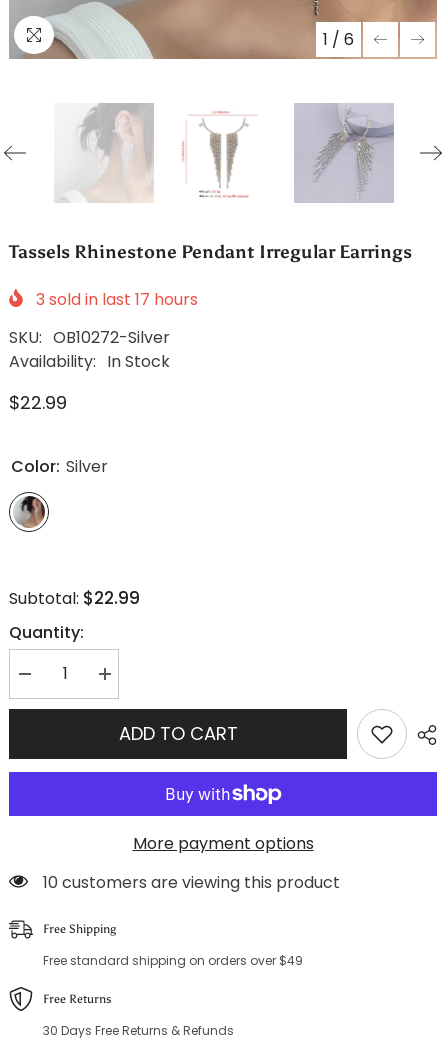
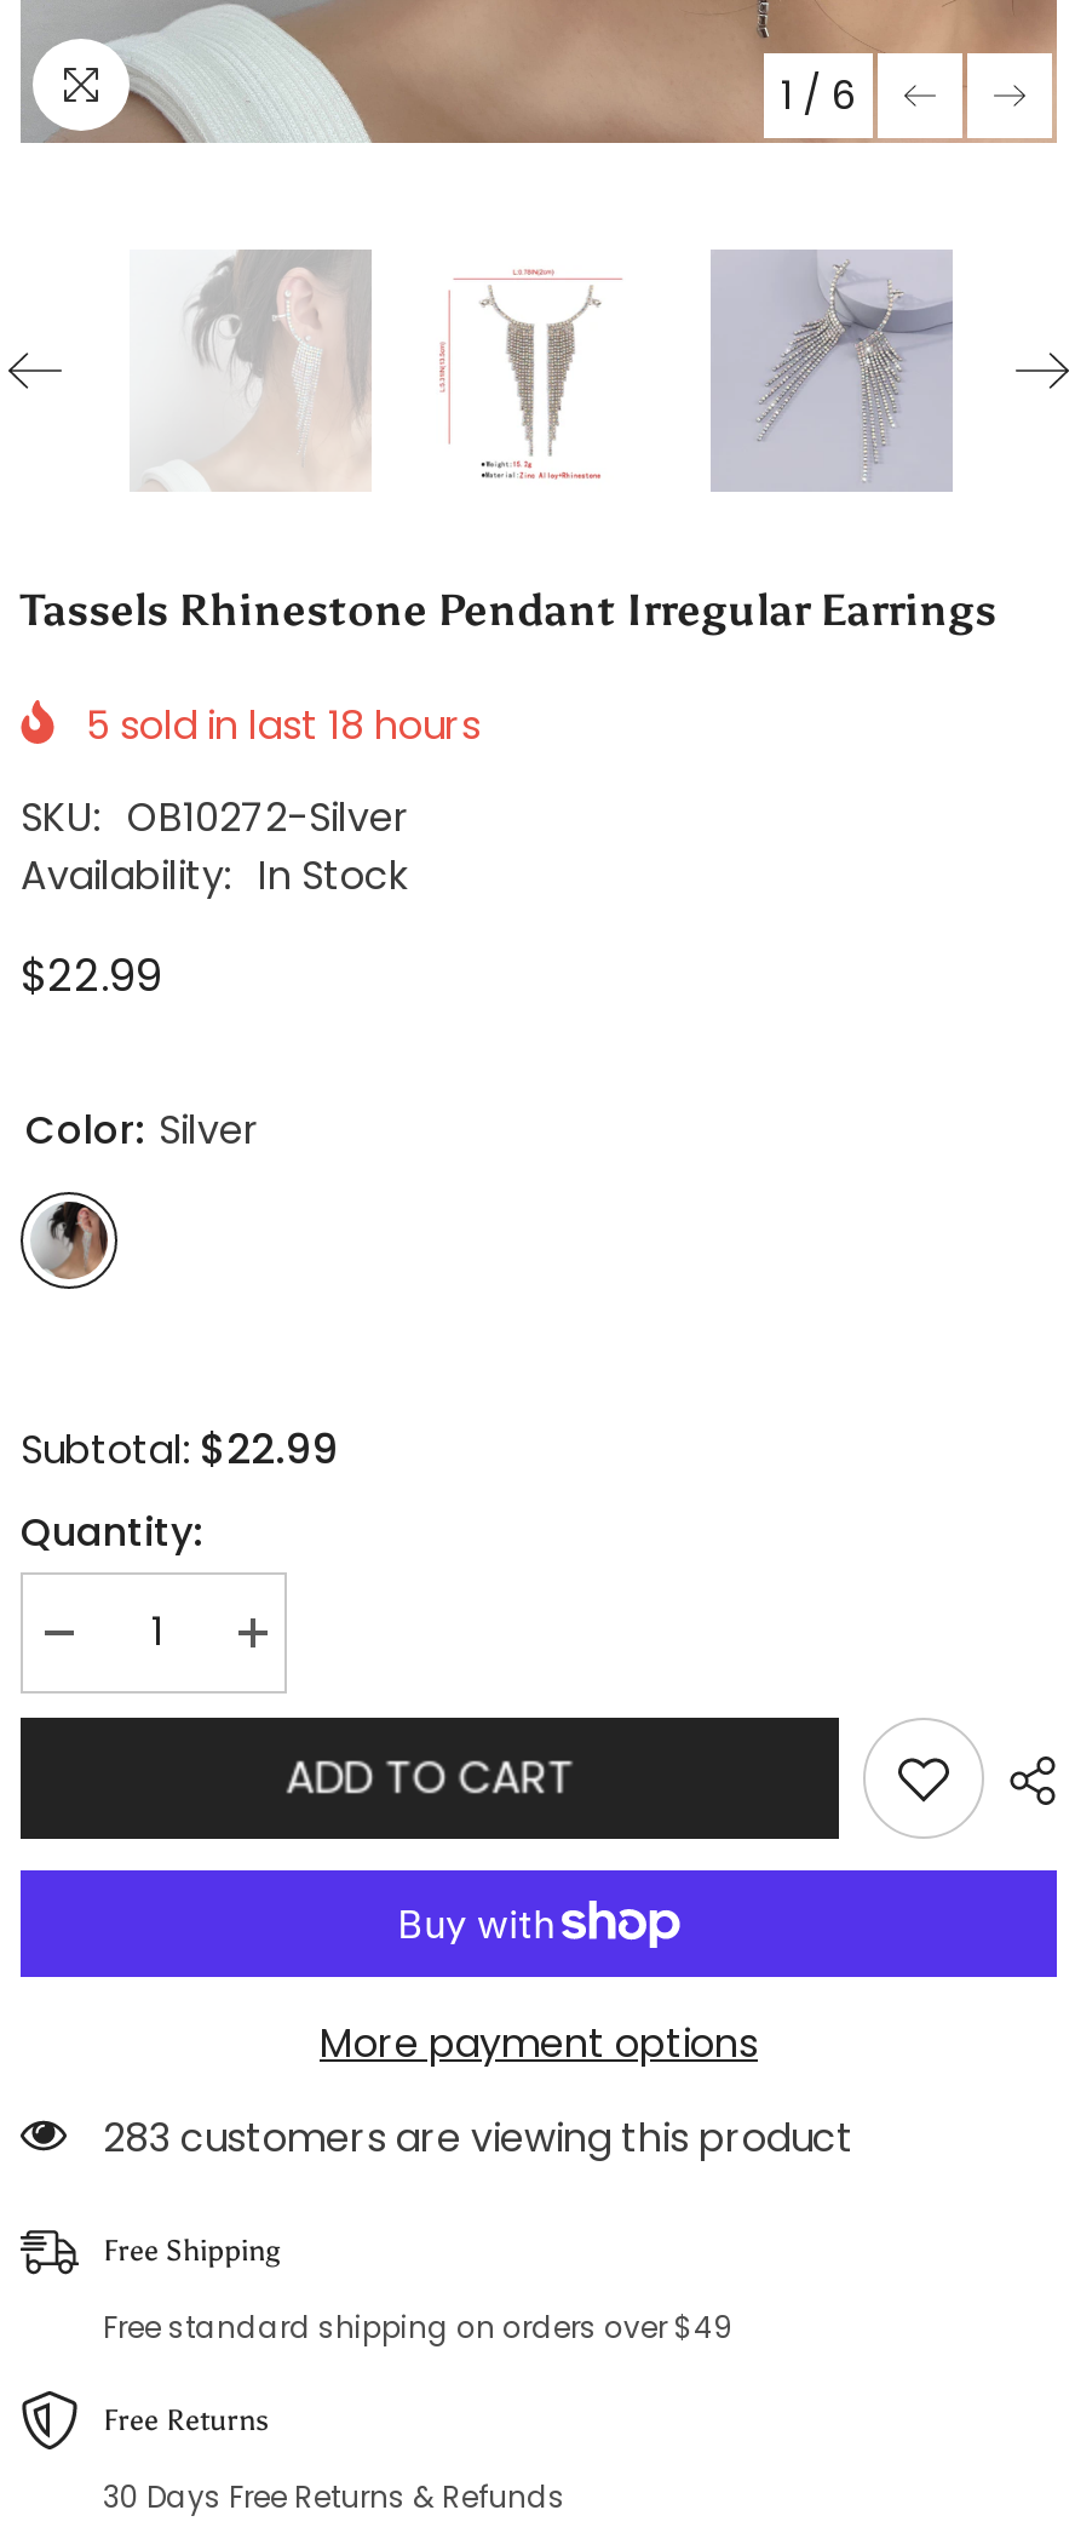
[36,288,198,311] 3 sold in last 17 hours -> [86,697,481,753] 5 sold in last 18 hours
[43,871,340,894] 10 customers are viewing this product -> [103,2109,853,2165] 283 customers are viewing this product

